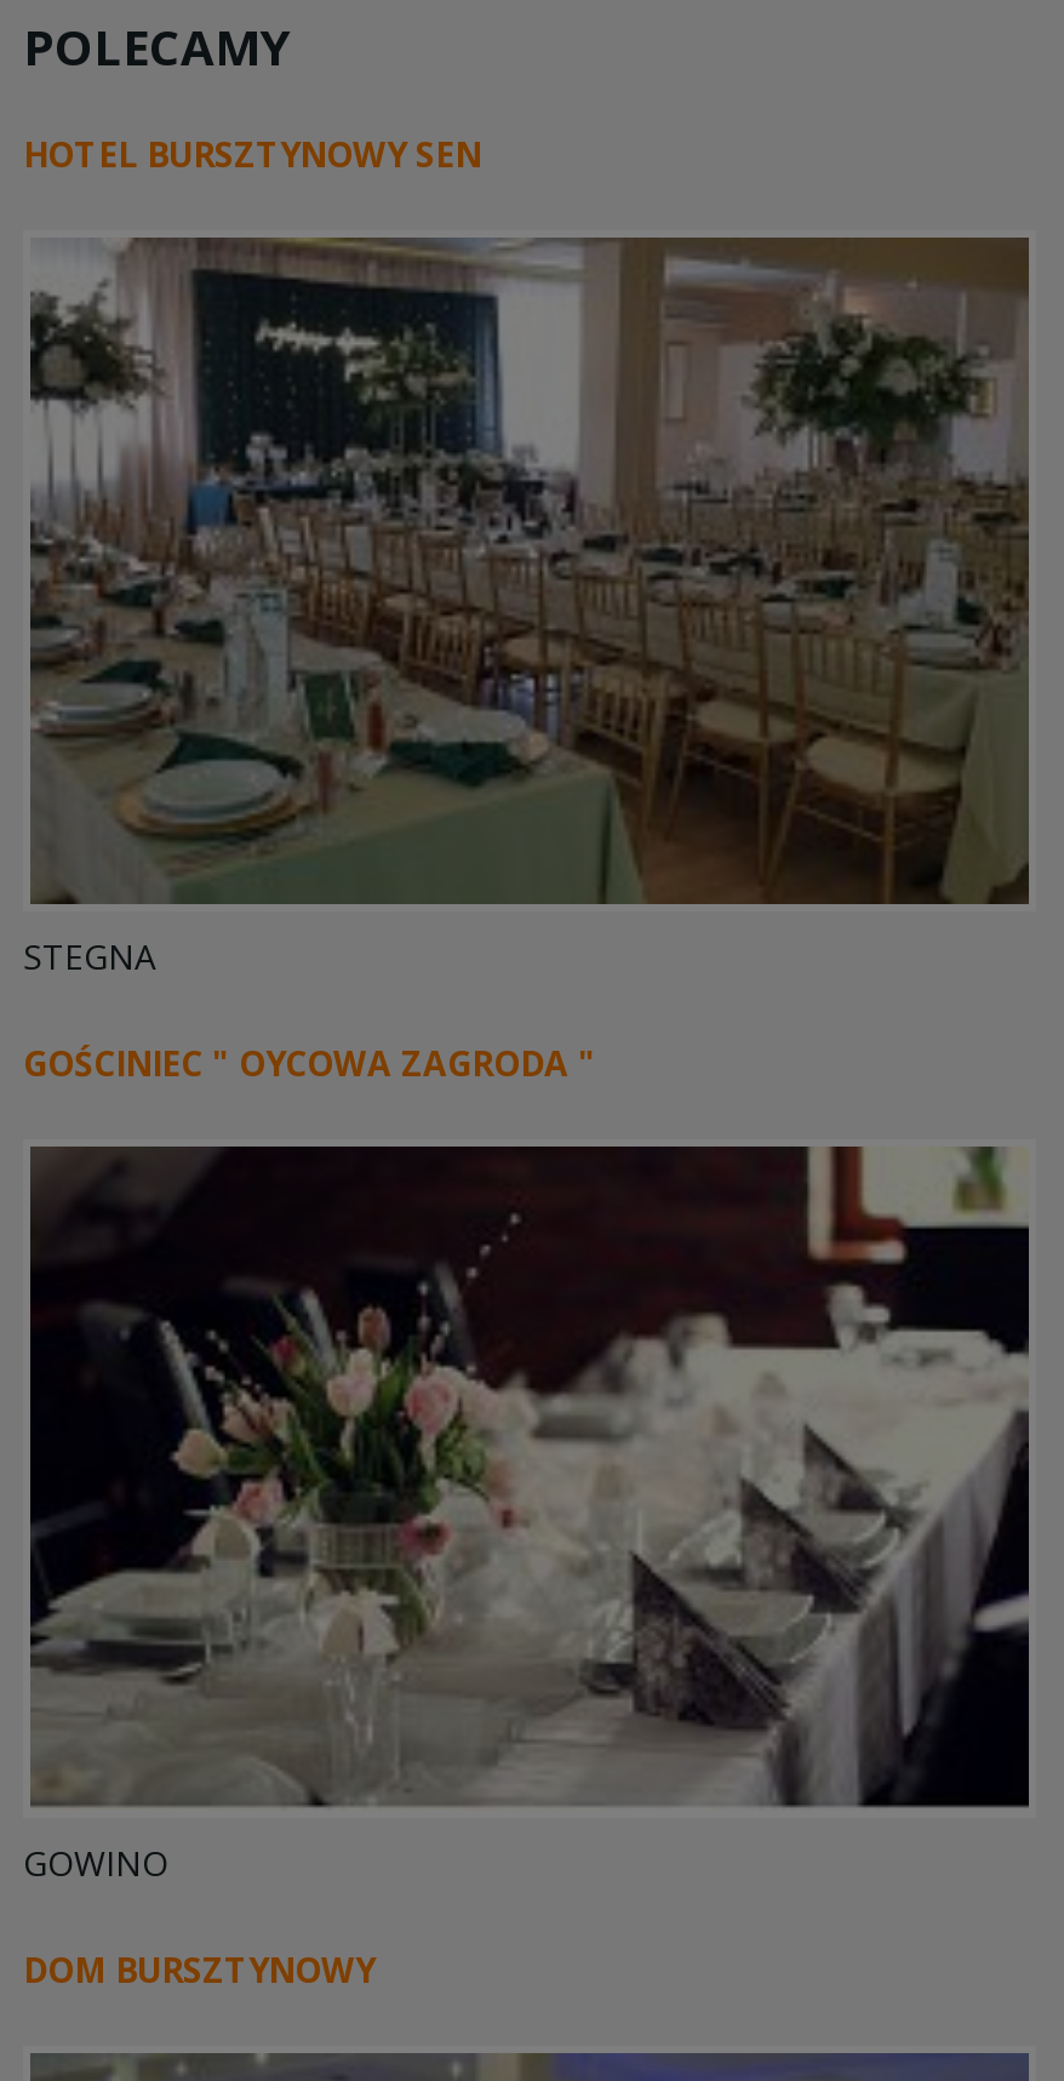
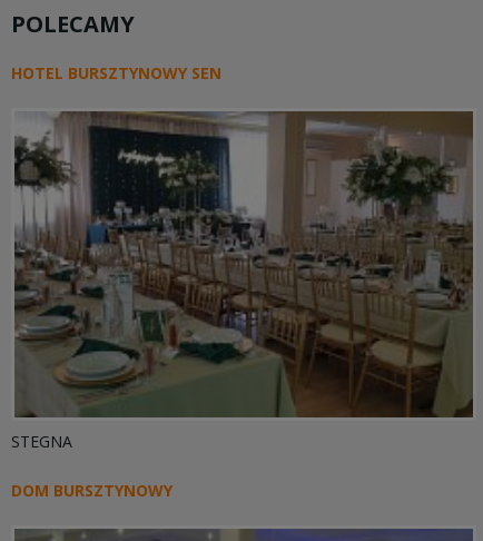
[23,1039,595,1085] GOŚCINIEC " OYCOWA ZAGRODA " -> none
[23,1144,1031,1887] [image] | GOWINO -> none

